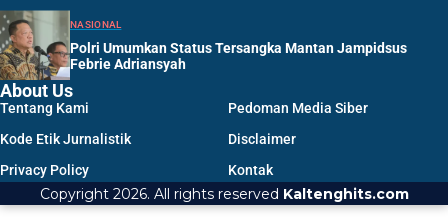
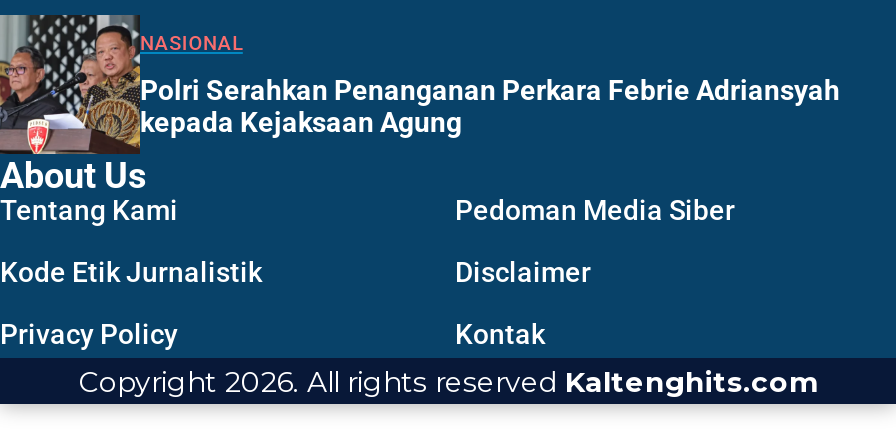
[3,10,407,78] [image] | Polri Umumkan Status Tersangka Mantan Jampidsus | Febrie Adriansyah -> [6,14,840,150] [image] | Polri Serahkan Penanganan Perkara Febrie Adriansyah | kepada Kejaksaan Agung

